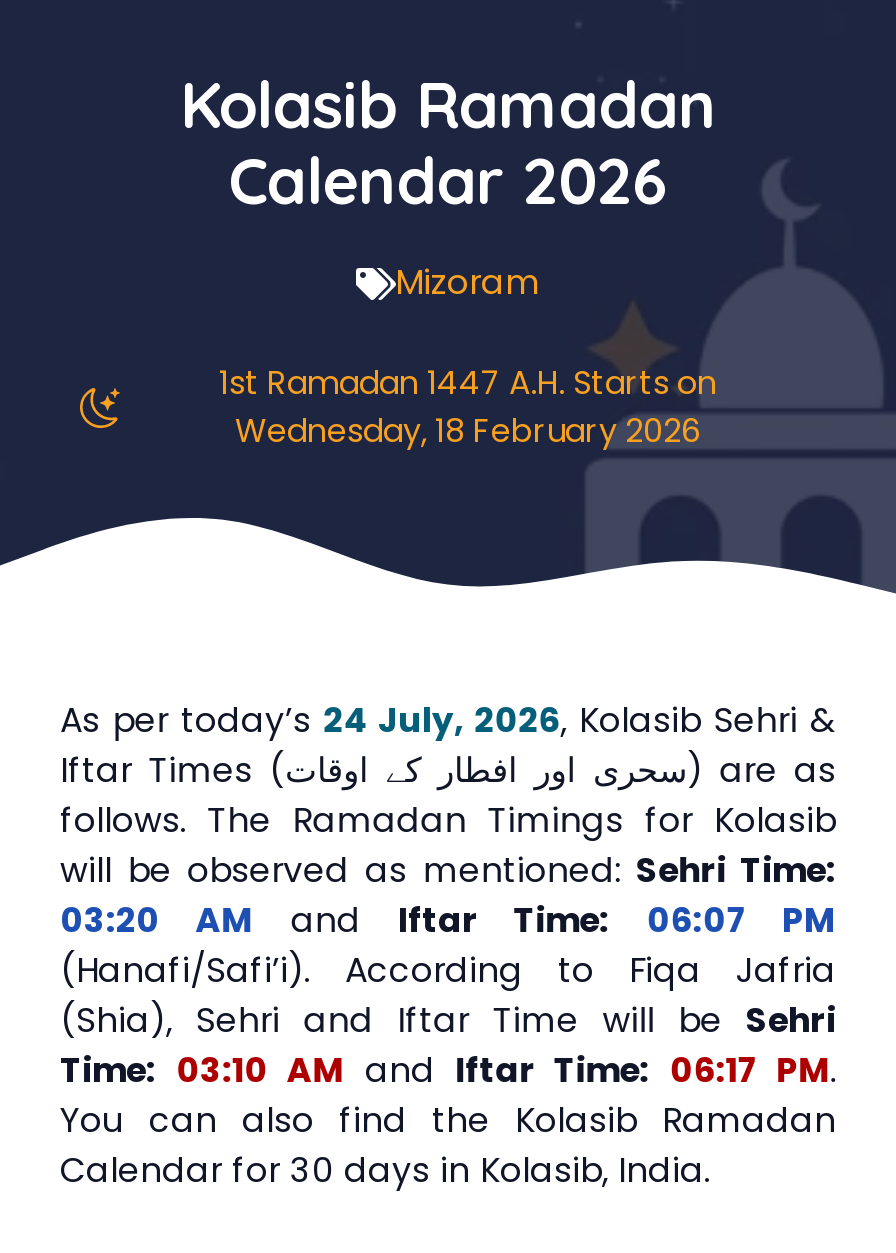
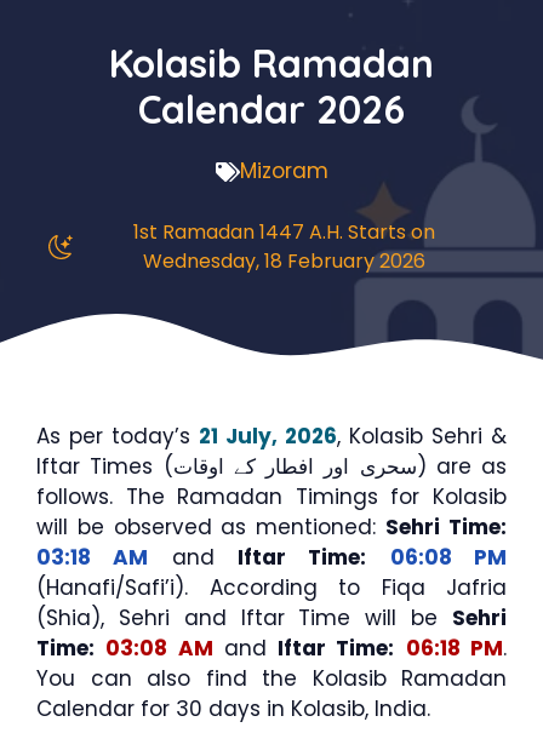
[60,695,836,743] As per today’s 24 July, 2026, Kolasib Sehri & -> [36,421,507,450] As per today’s 21 July, 2026, Kolasib Sehri &
[60,895,609,943] 03:20 AM and Iftar Time: -> [36,542,367,571] 03:18 AM and Iftar Time:
[647,895,836,943] 06:07 PM -> [390,542,507,571] 06:08 PM
[60,1045,836,1093] Time: 03:10 AM and Iftar Time: 06:17 PM. -> [36,633,507,662] Time: 03:08 AM and Iftar Time: 06:18 PM.

